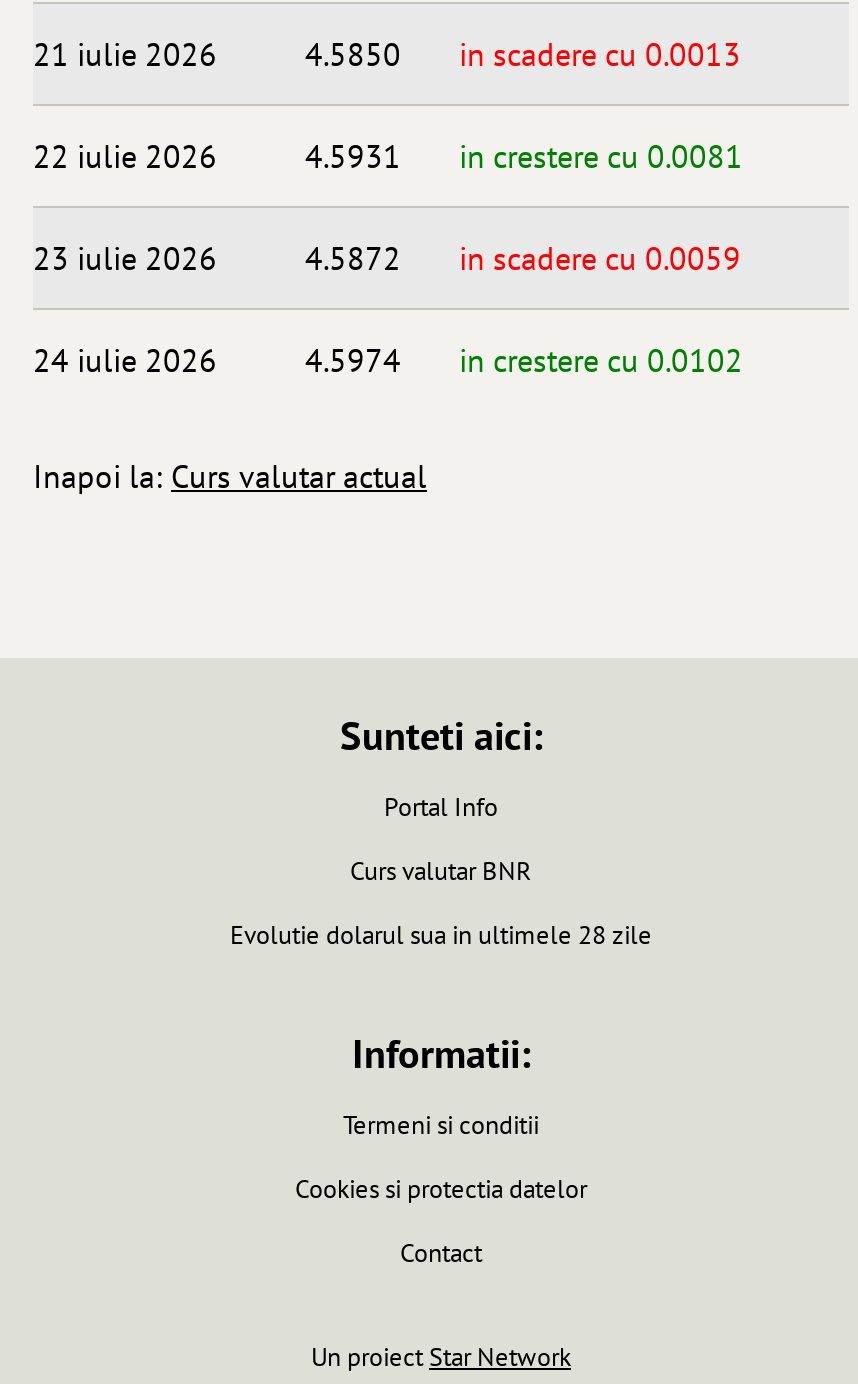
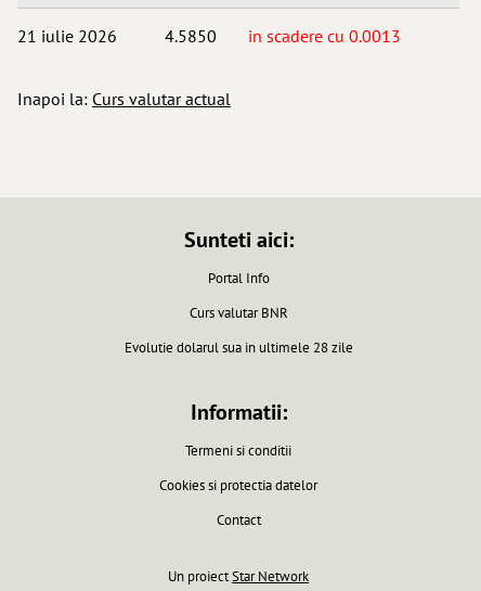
[33,136,743,380] 22 iulie 2026 | 4.5931 | in crestere cu 0.0081 | 23 iulie 2026 | 4.5872 | in scadere cu 0.0059 | 24 iulie 2026 | 4.5974 | in crestere cu 0.0102 -> none

